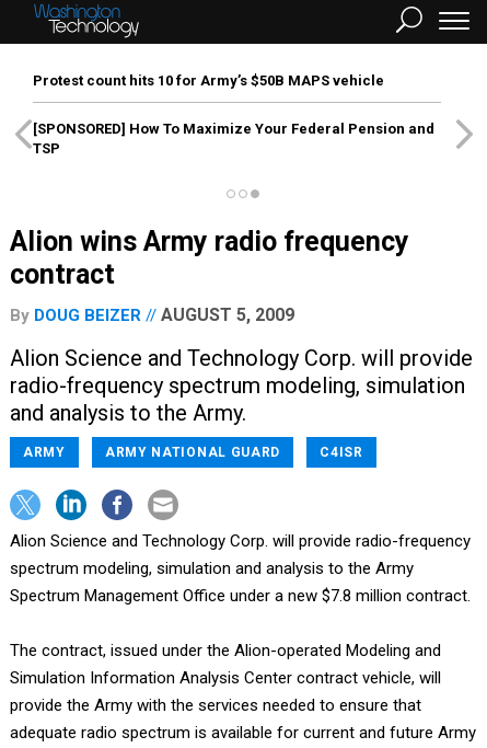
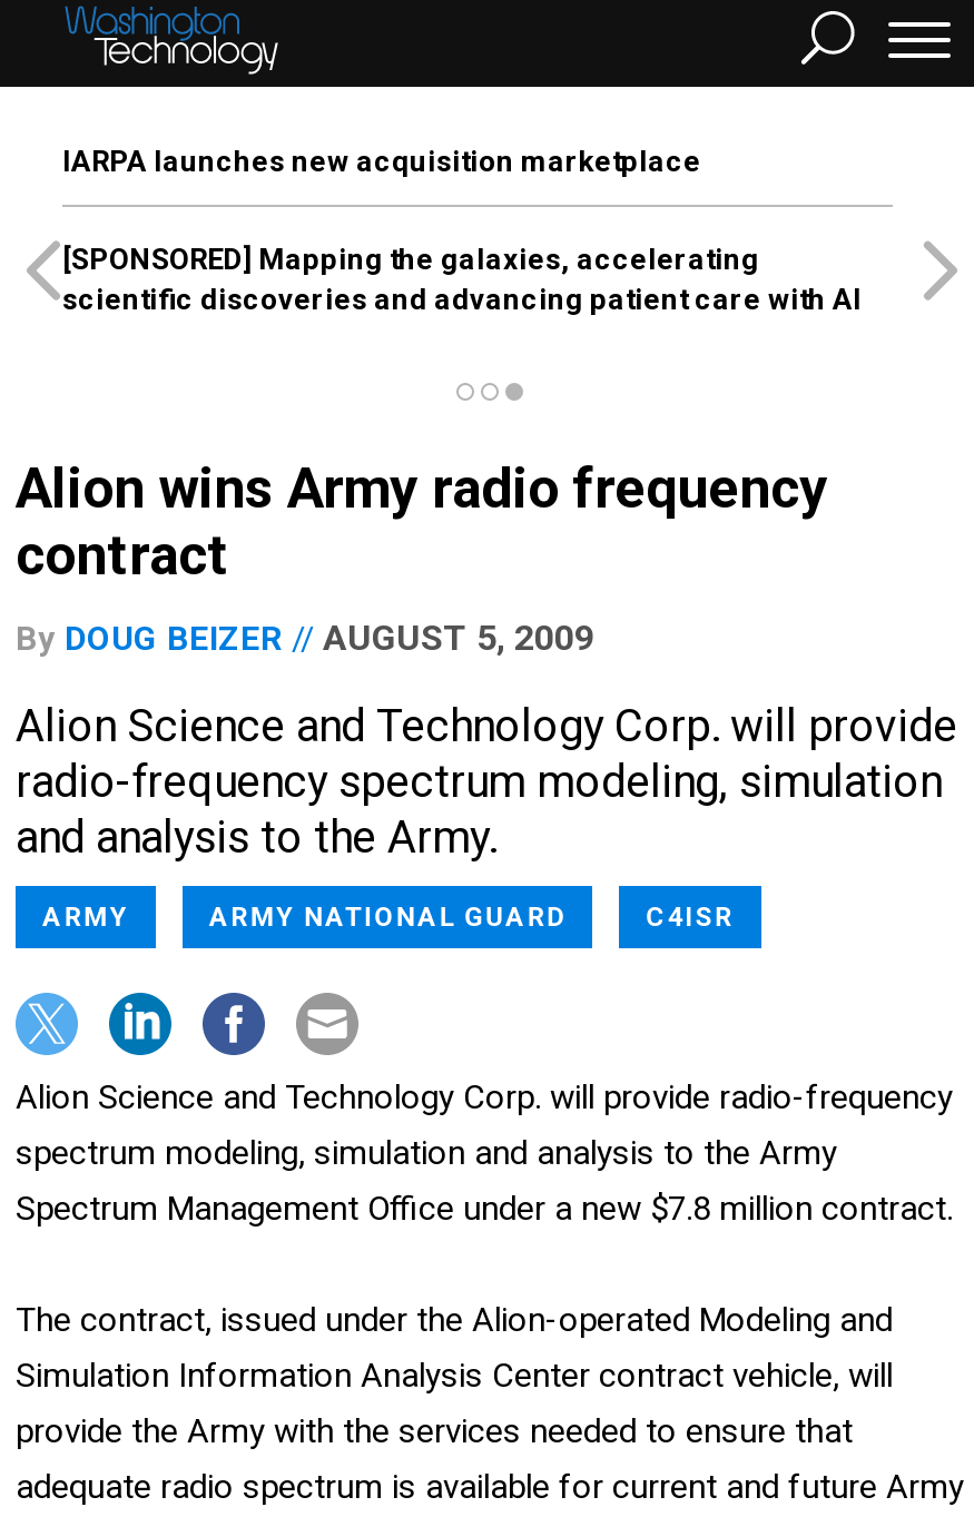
[33,72,384,89] Protest count hits 10 for Army’s $50B MAPS vehicle -> [62,145,701,178] IARPA launches new acquisition marketplace
[33,120,434,157] [SPONSORED] How To Maximize Your Federal Pension and | TSP -> [62,243,862,316] [SPONSORED] Mapping the galaxies, accelerating | scientific discoveries and advancing patient care with AI

